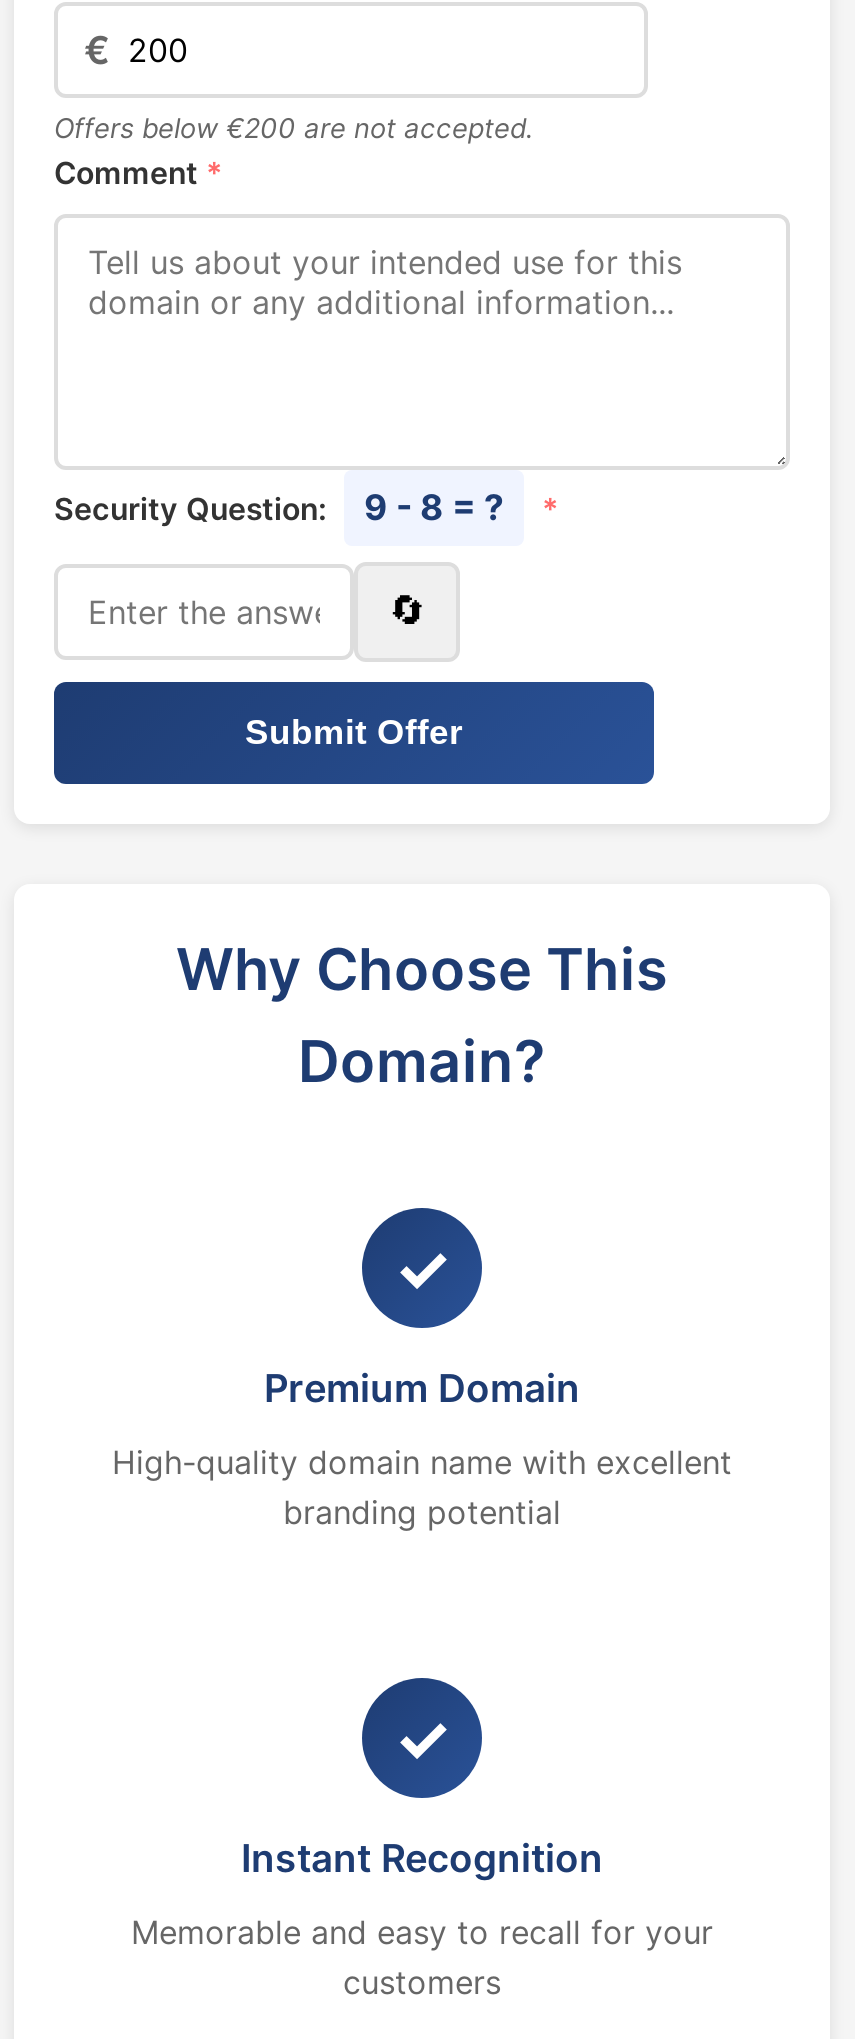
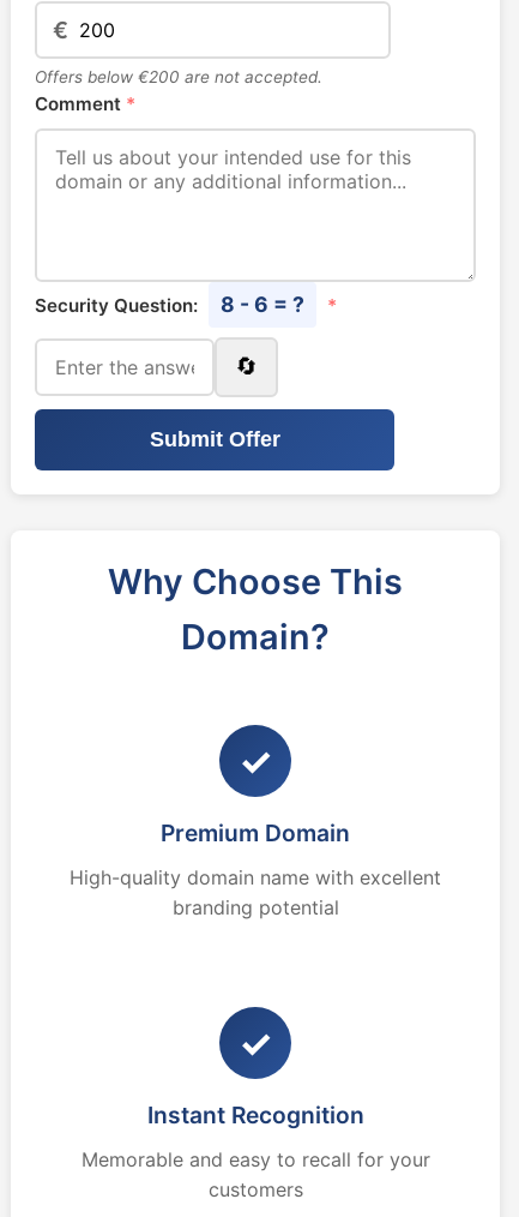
[364,486,504,528] 9 - 8 = ? -> [221,292,304,317] 8 - 6 = ?

